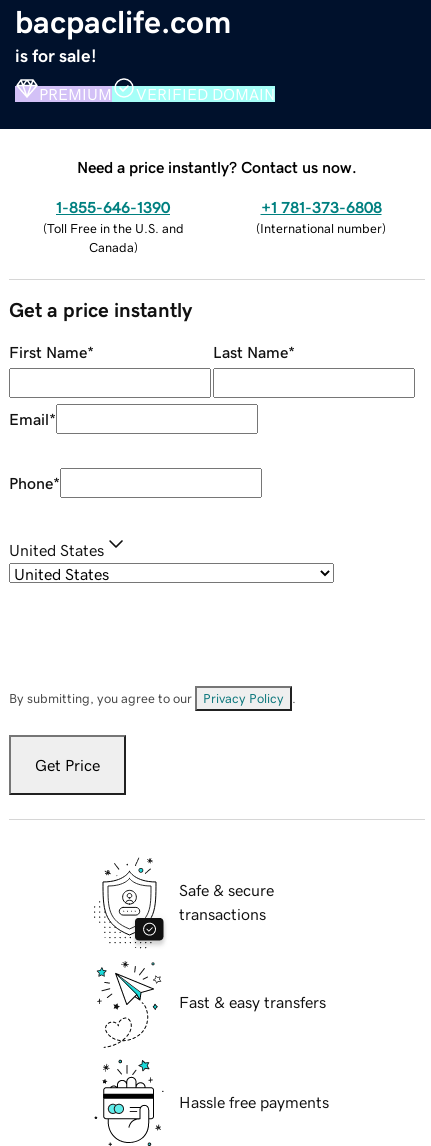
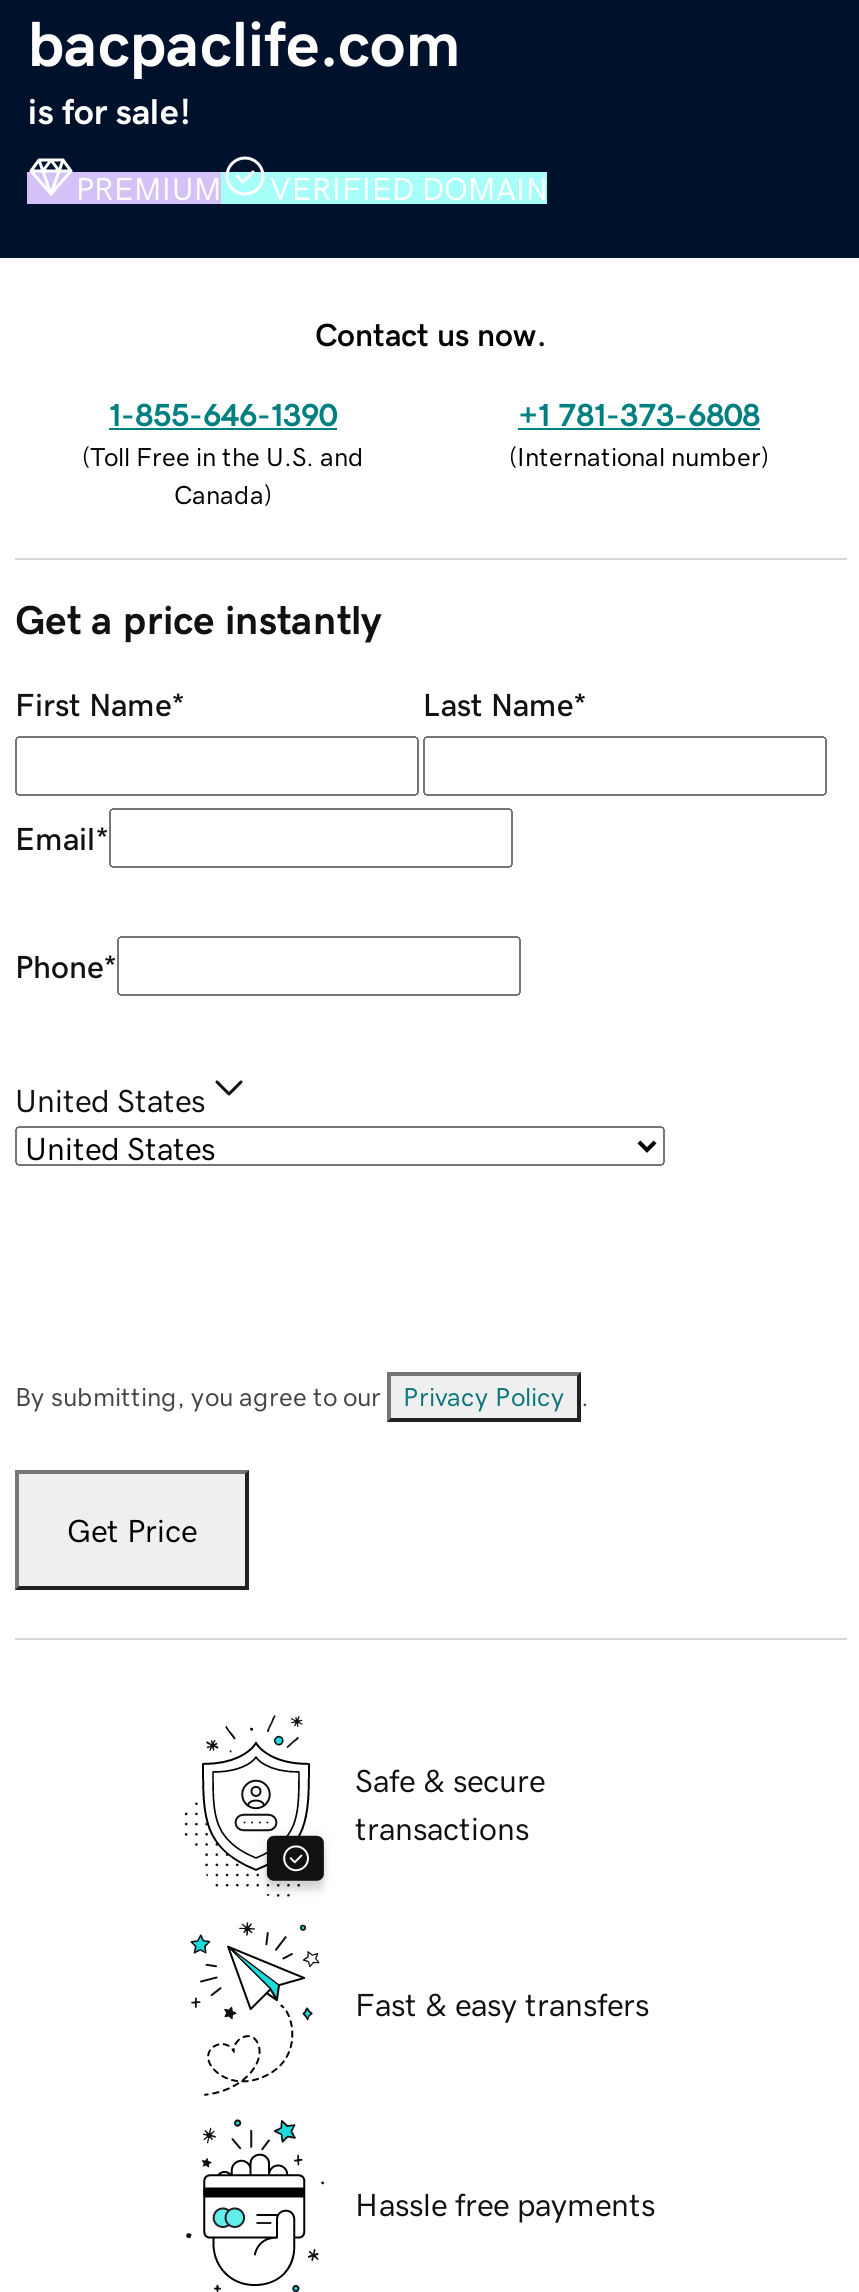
[77,159,357,175] Need a price instantly? Contact us now. -> [315,317,547,349] Contact us now.

